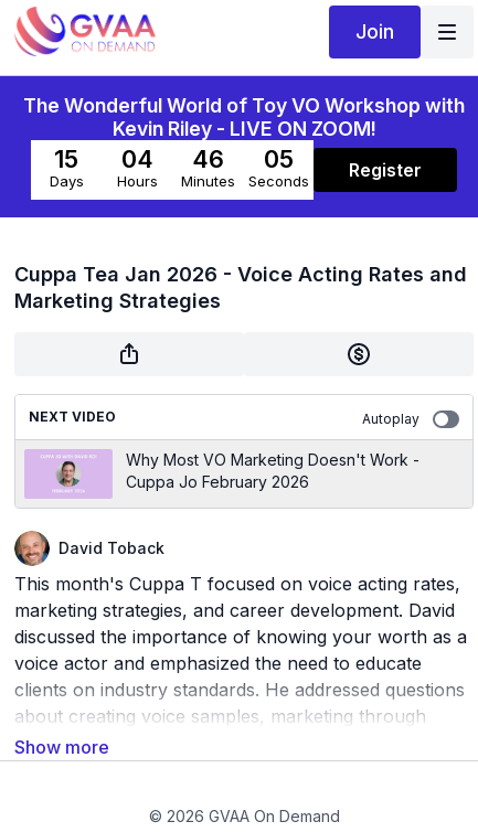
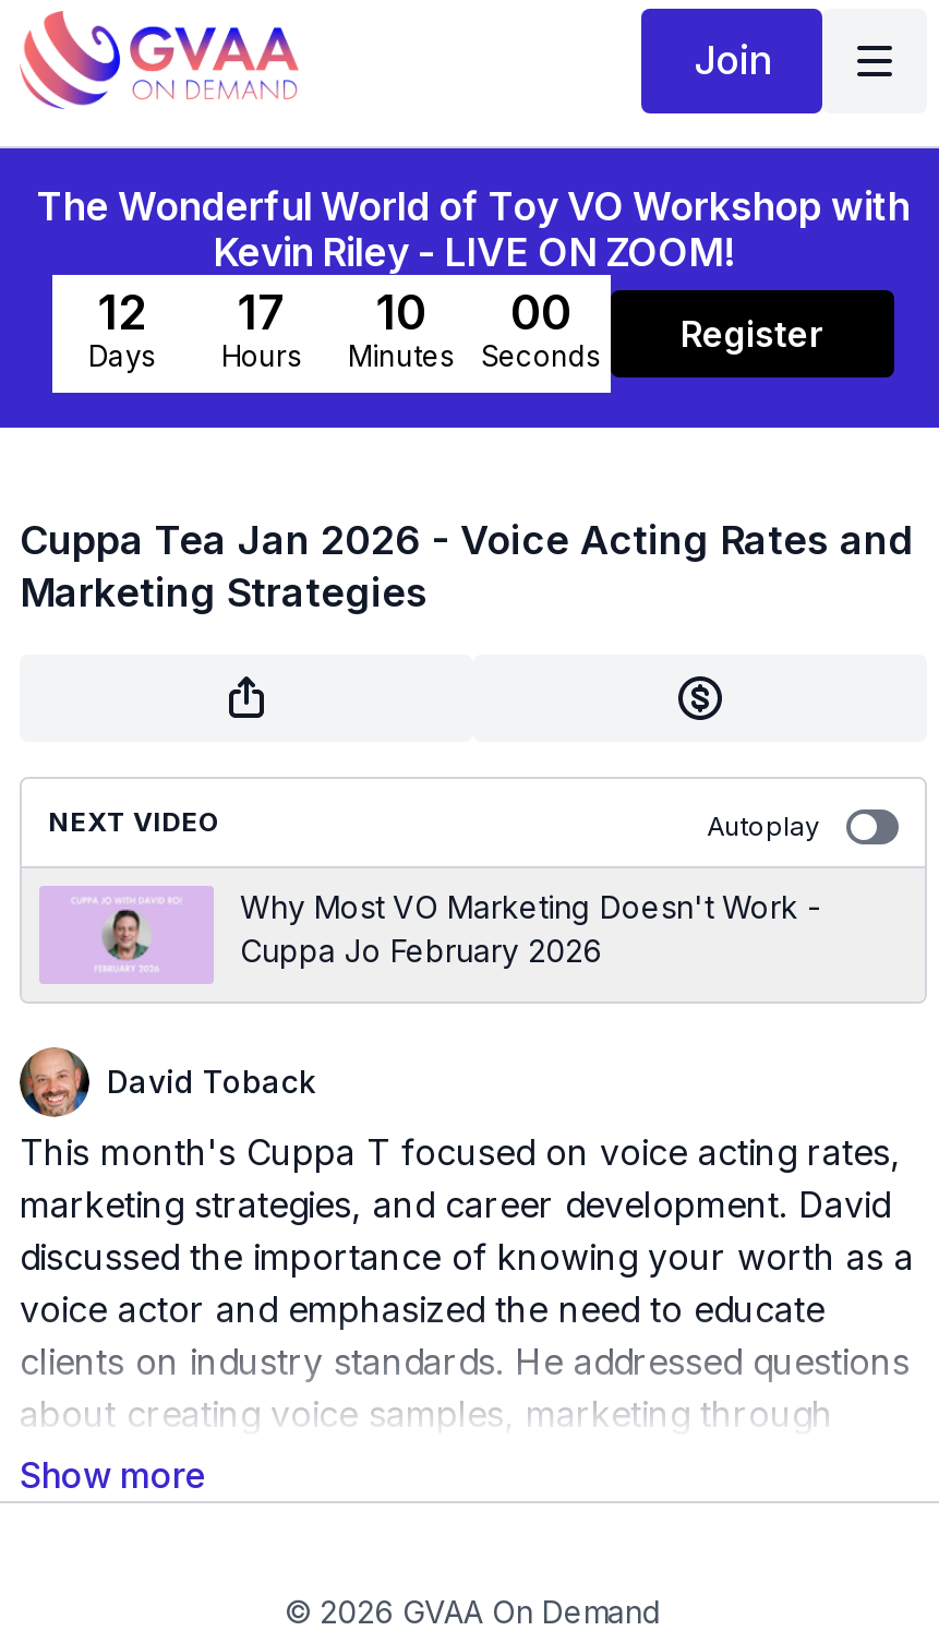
[54,145,78,173] 15 -> [98,284,146,340] 12
[121,145,153,173] 04 -> [238,284,286,340] 17
[192,145,224,173] 46 -> [376,284,426,340] 10
[263,145,293,173] 05 -> [510,284,571,340] 00

